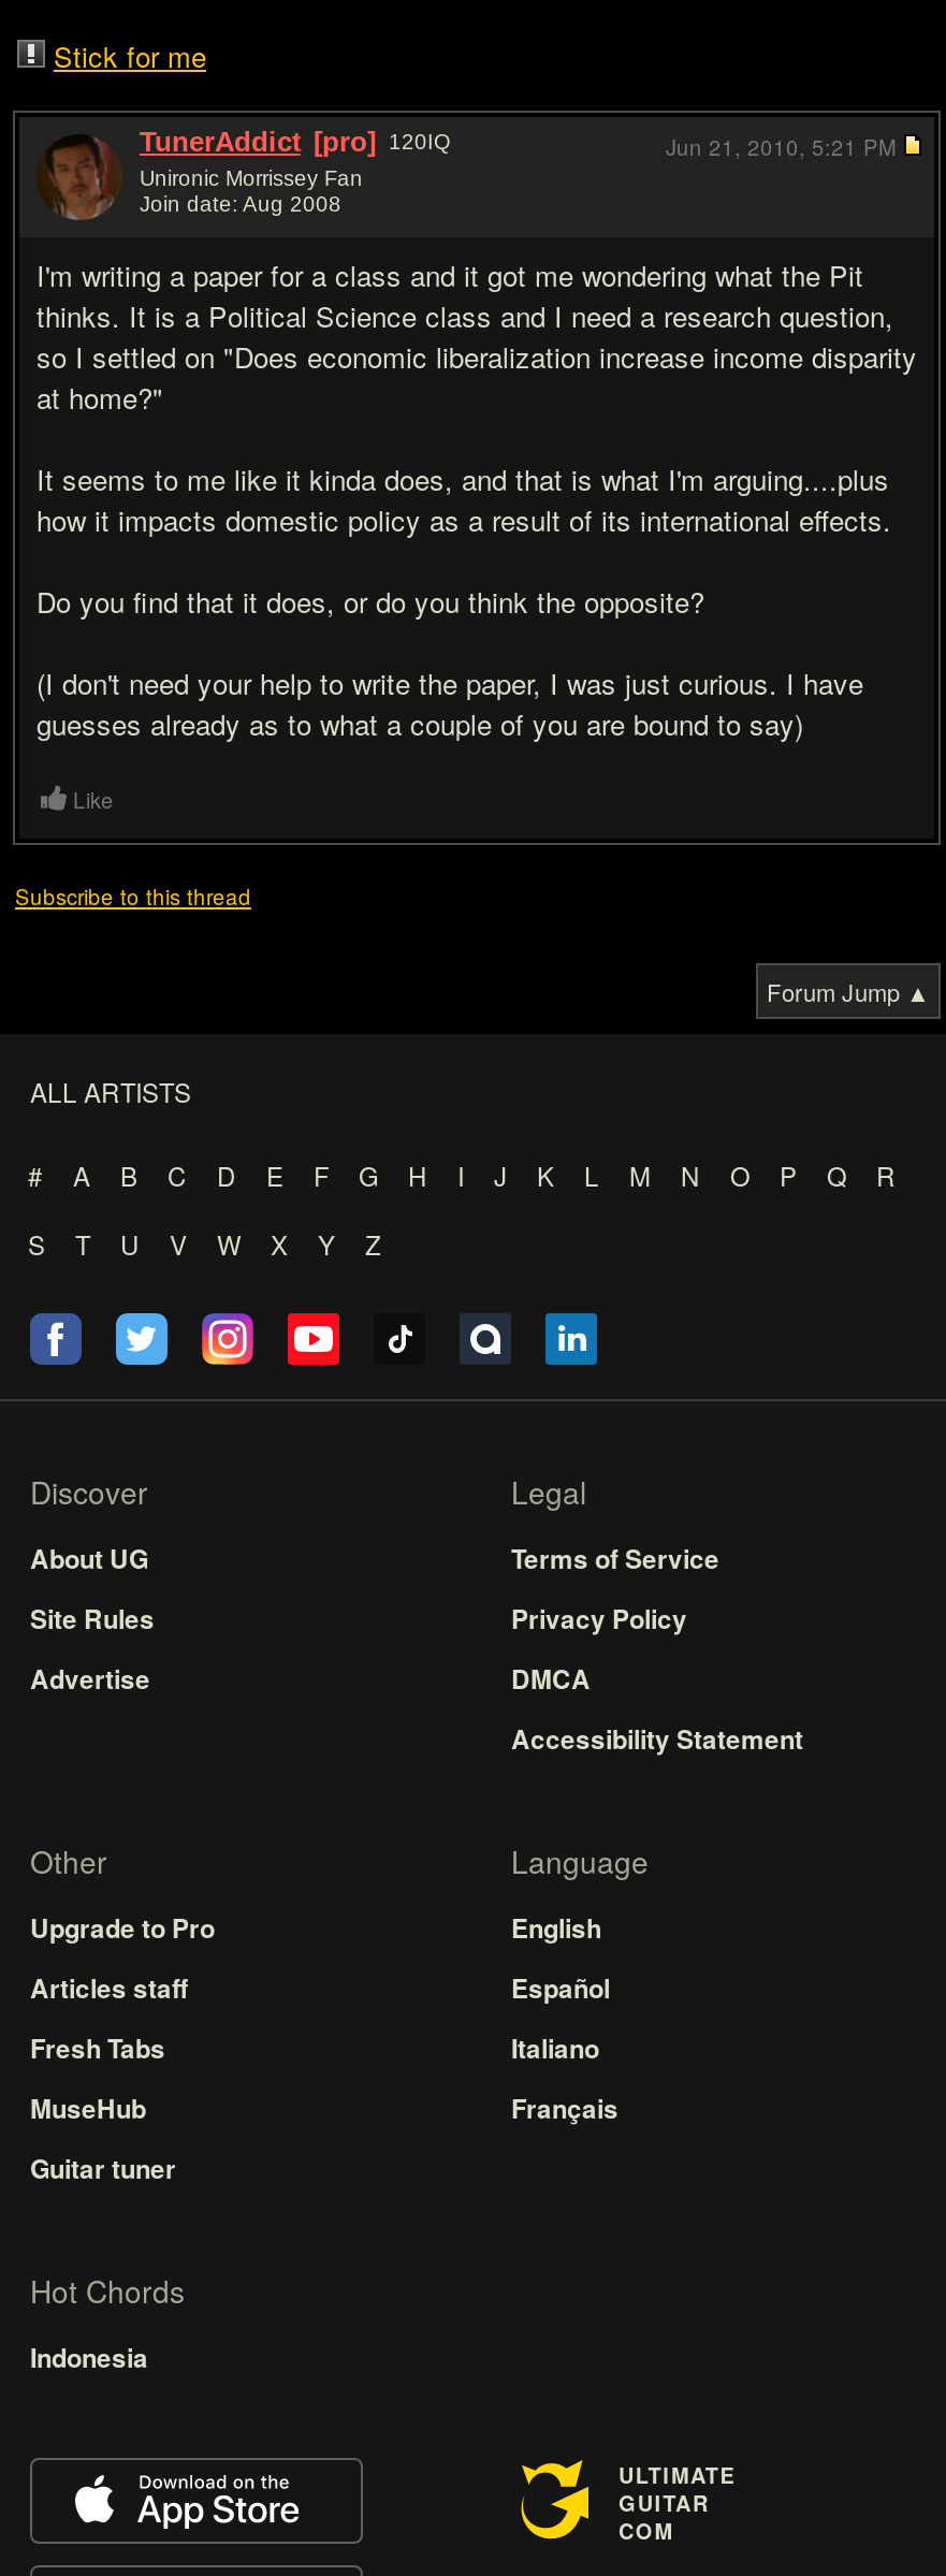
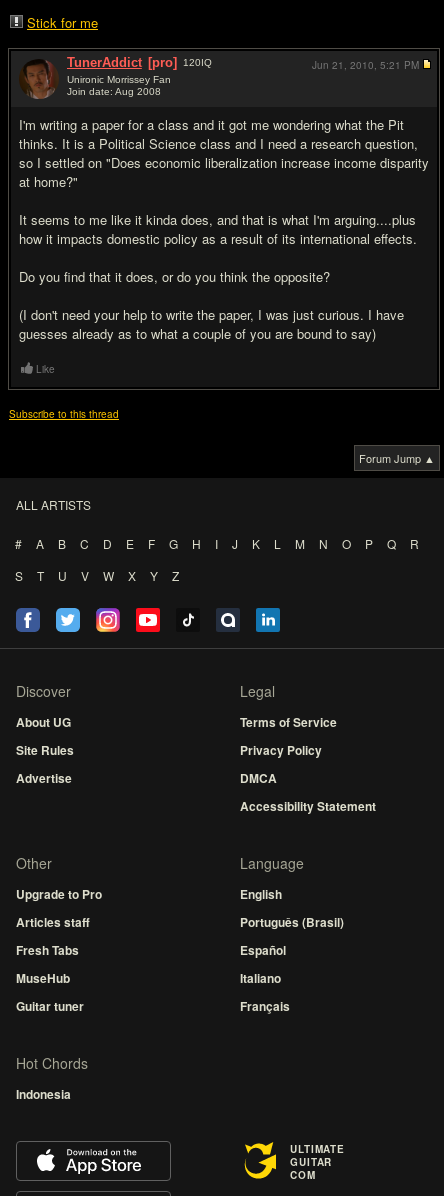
moved [511,1968,618,2127] -> [240,941,290,1015]: Español | Italiano | Français
none -> [240,913,344,931] Português (Brasil)

